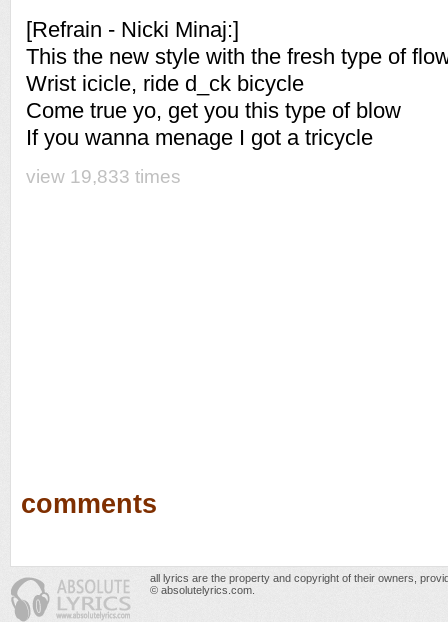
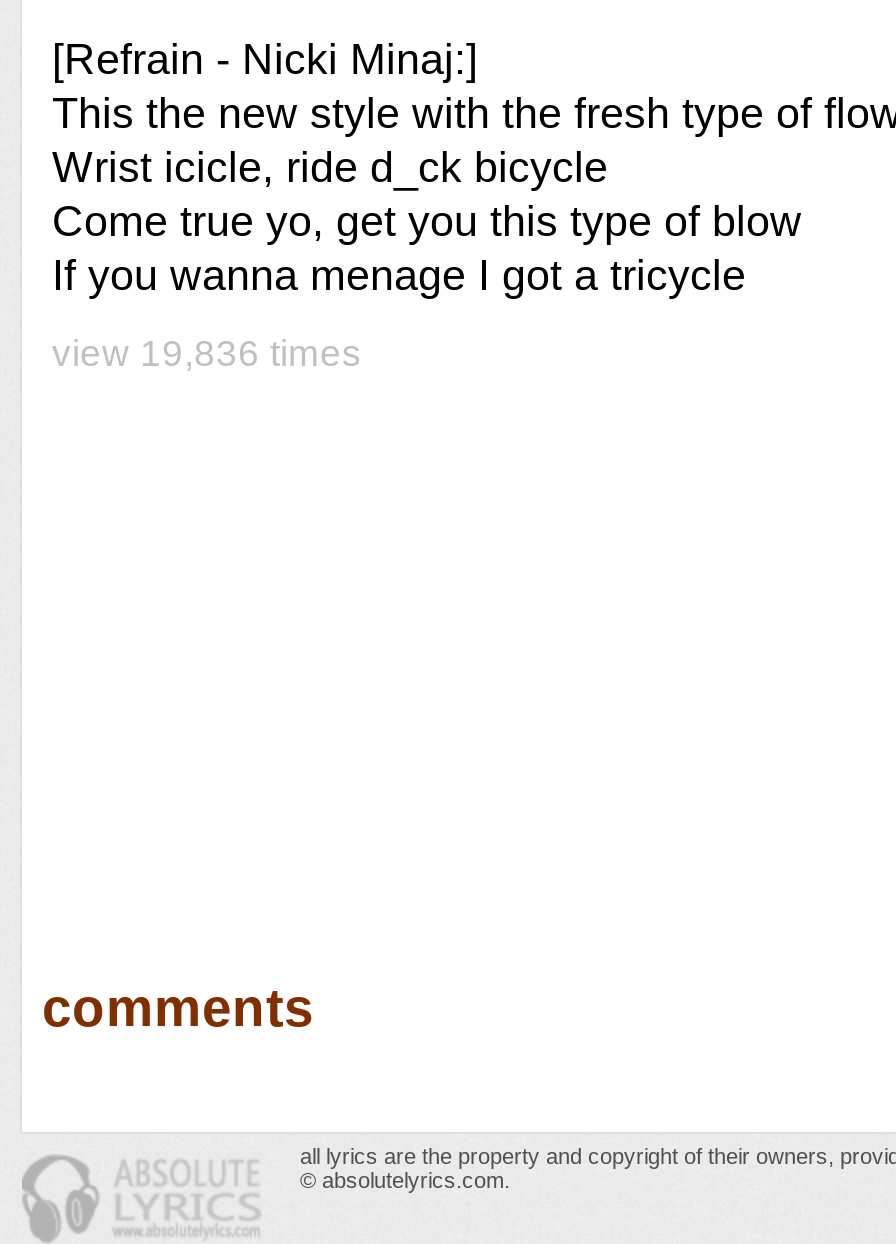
[26,166,181,187] view 19,833 times -> [52,332,362,374] view 19,836 times

